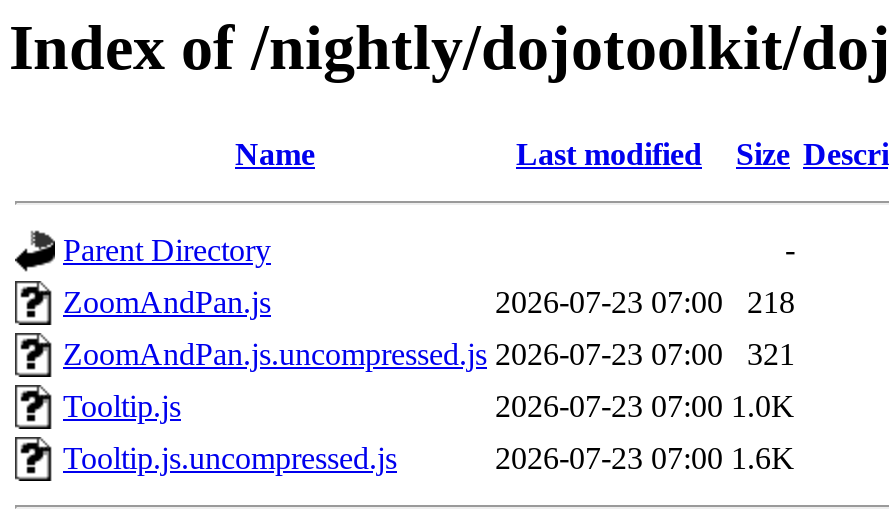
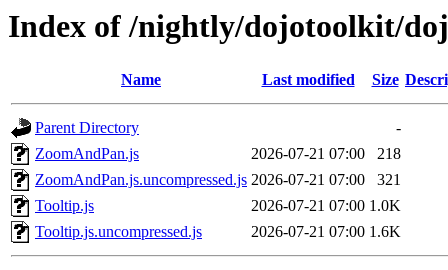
[495,286,795,320] 2026-07-23 07:00 218 -> [251,145,401,162] 2026-07-21 07:00 218
[63,338,723,372] ZoomAndPan.js.uncompressed.js 2026-07-23 07:00 -> [35,171,365,188] ZoomAndPan.js.uncompressed.js 2026-07-21 07:00
[495,390,795,424] 2026-07-23 07:00 1.0K -> [251,197,401,214] 2026-07-21 07:00 1.0K
[495,442,795,476] 2026-07-23 07:00 1.6K -> [251,223,401,240] 2026-07-21 07:00 1.6K

